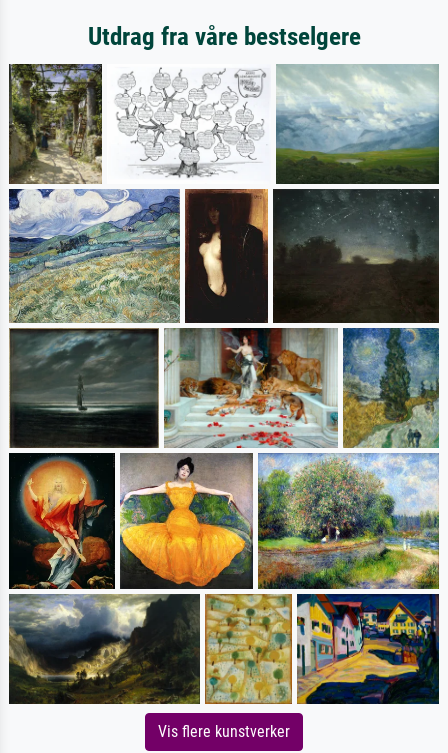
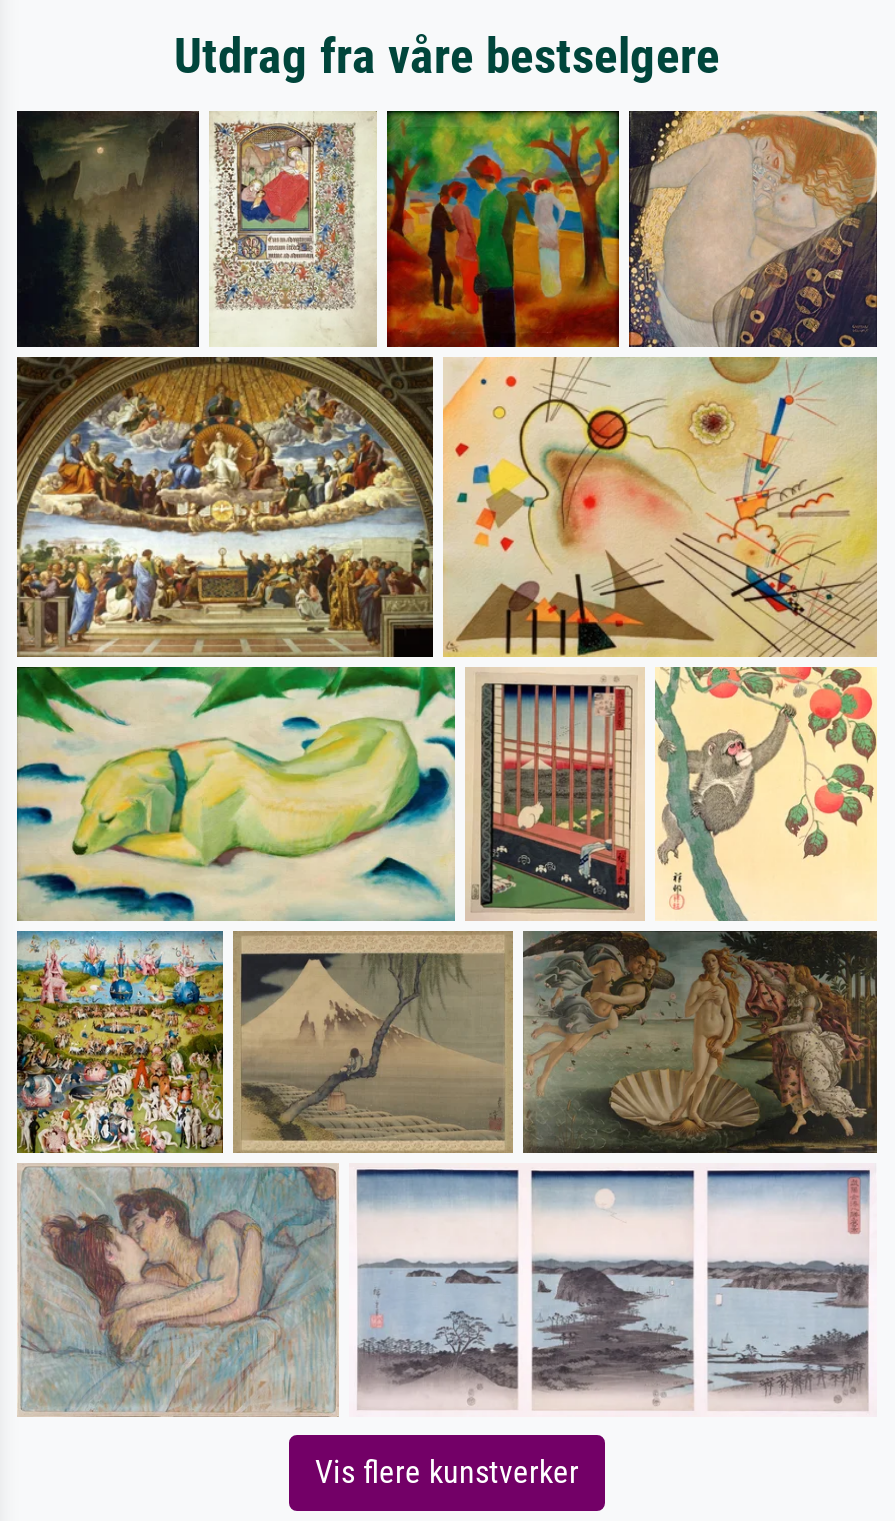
[8,63,440,705] [image] -> [15,109,879,1417] [image]

